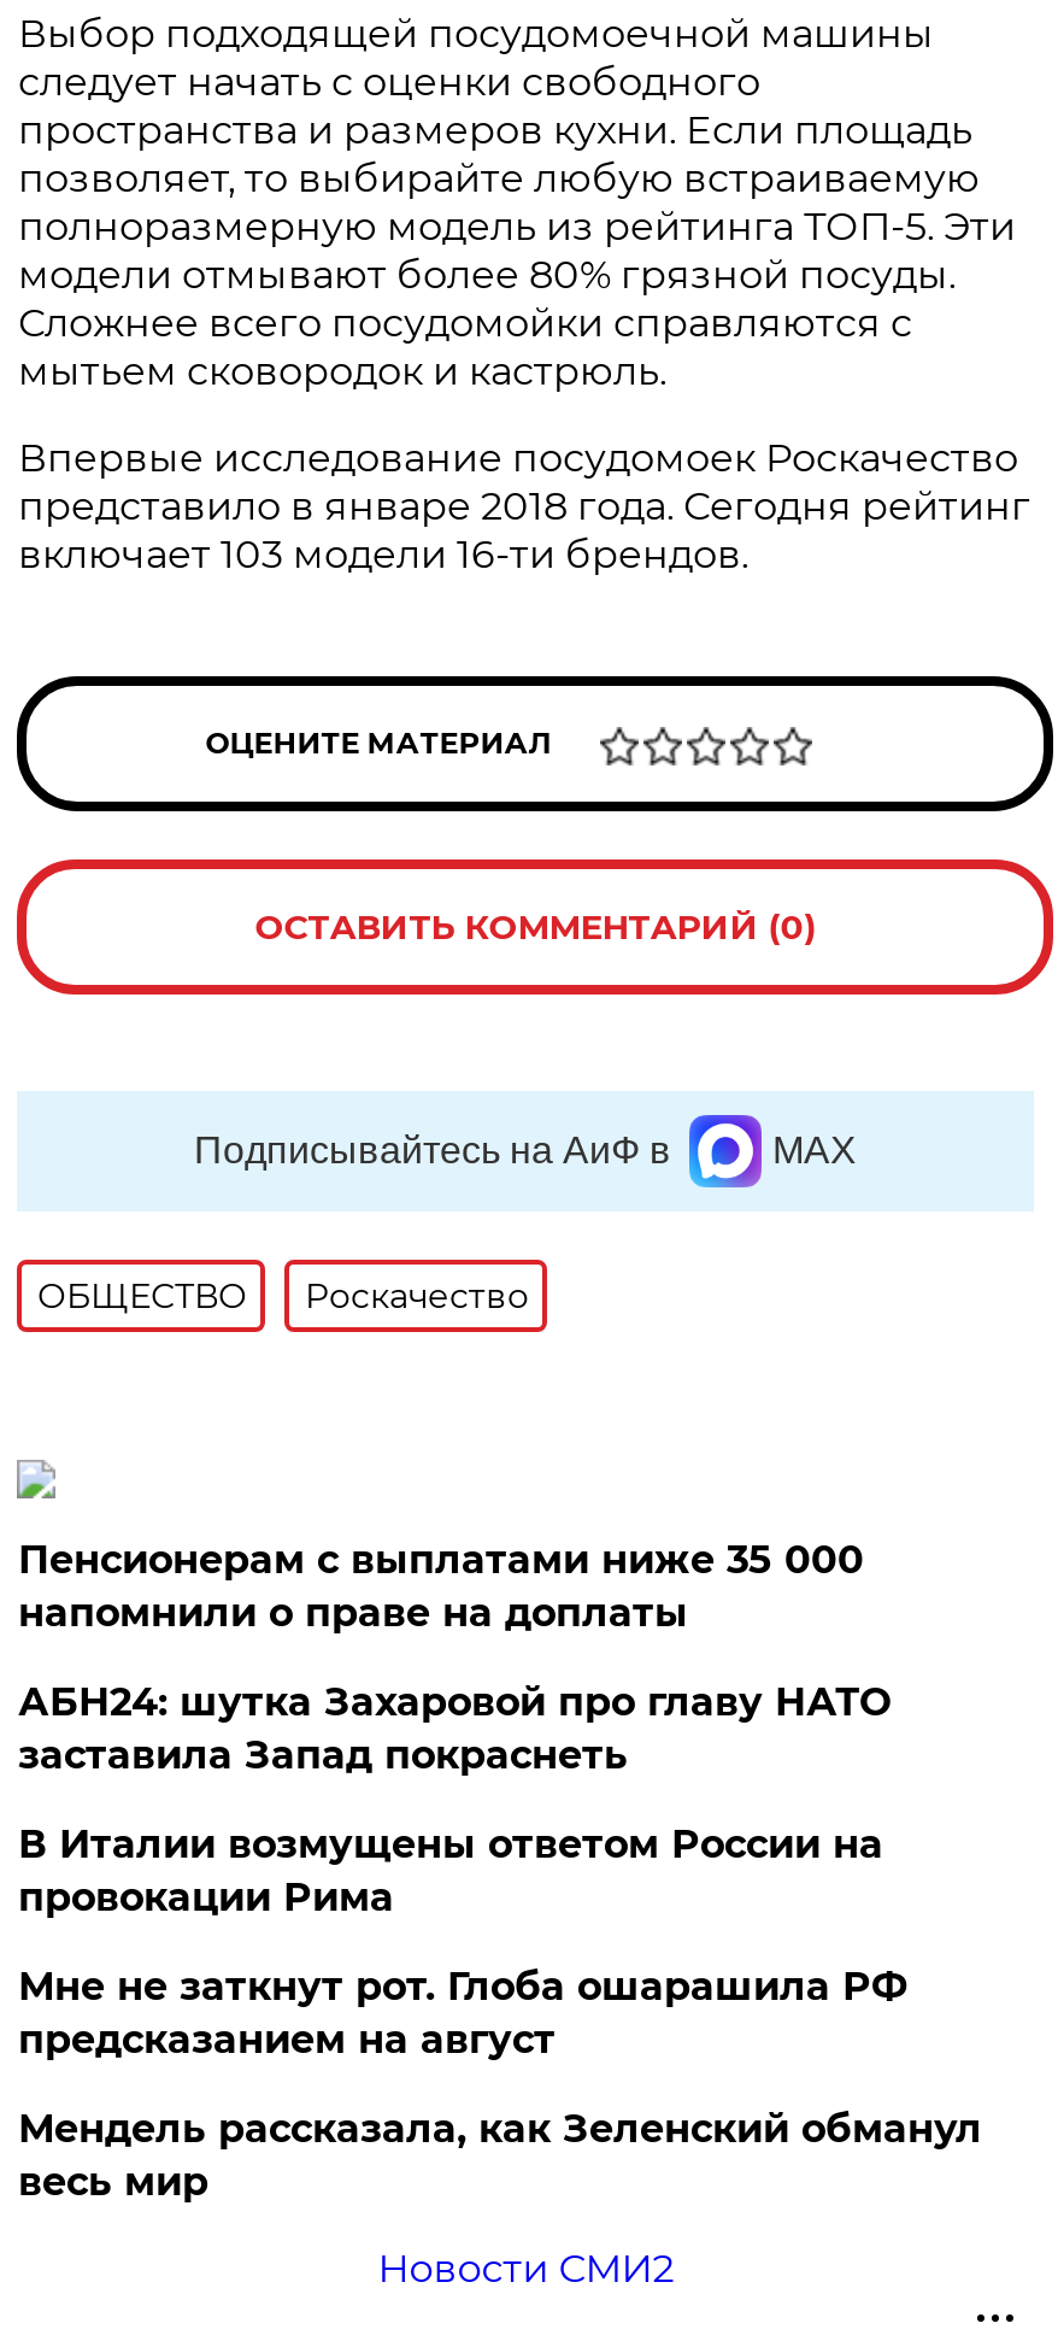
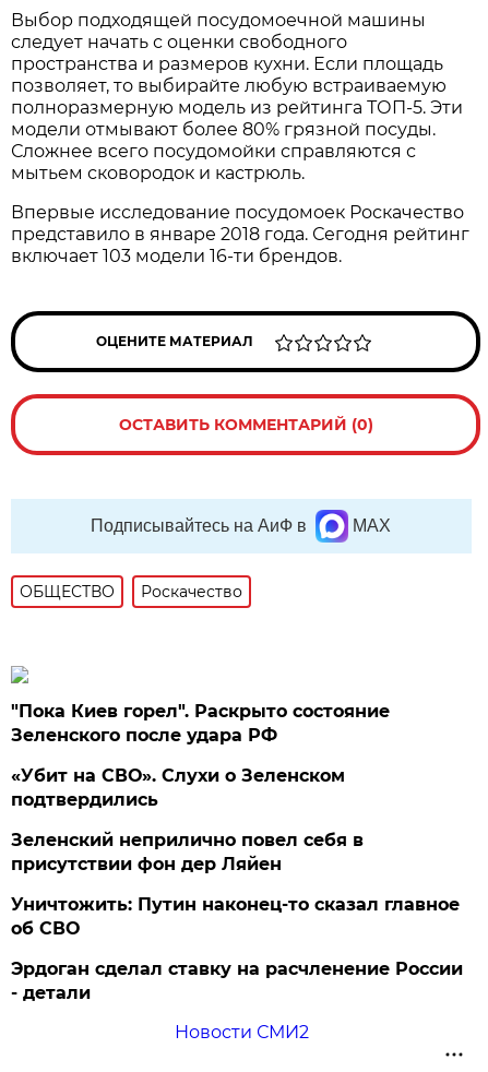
[18,1537,864,1636] Пенсионерам с выплатами ниже 35 000 | напомнили о праве на доплаты -> [11,701,390,746] "Пока Киев горел". Раскрыто состояние | Зеленского после удара РФ
[18,1679,890,1778] АБН24: шутка Захаровой про главу НАТО | заставила Запад покраснеть -> [11,765,345,810] «Убит на СВО». Слухи о Зеленском | подтвердились
[18,1821,883,1920] В Италии возмущены ответом России на | провокации Рима -> [11,830,364,874] Зеленский неприлично повел cебя в | присутствии фон дер Ляйен
[18,1964,907,2063] Мне не заткнут рот. Глоба ошарашила РФ | предсказанием на август -> [11,894,460,939] Уничтожить: Путин наконец-то сказал главное | об СВО
[18,2106,982,2205] Мендель рассказала, как Зеленский обманул | весь мир -> [11,958,463,1003] Эрдоган сделал ставку на расчленение России | - детали

